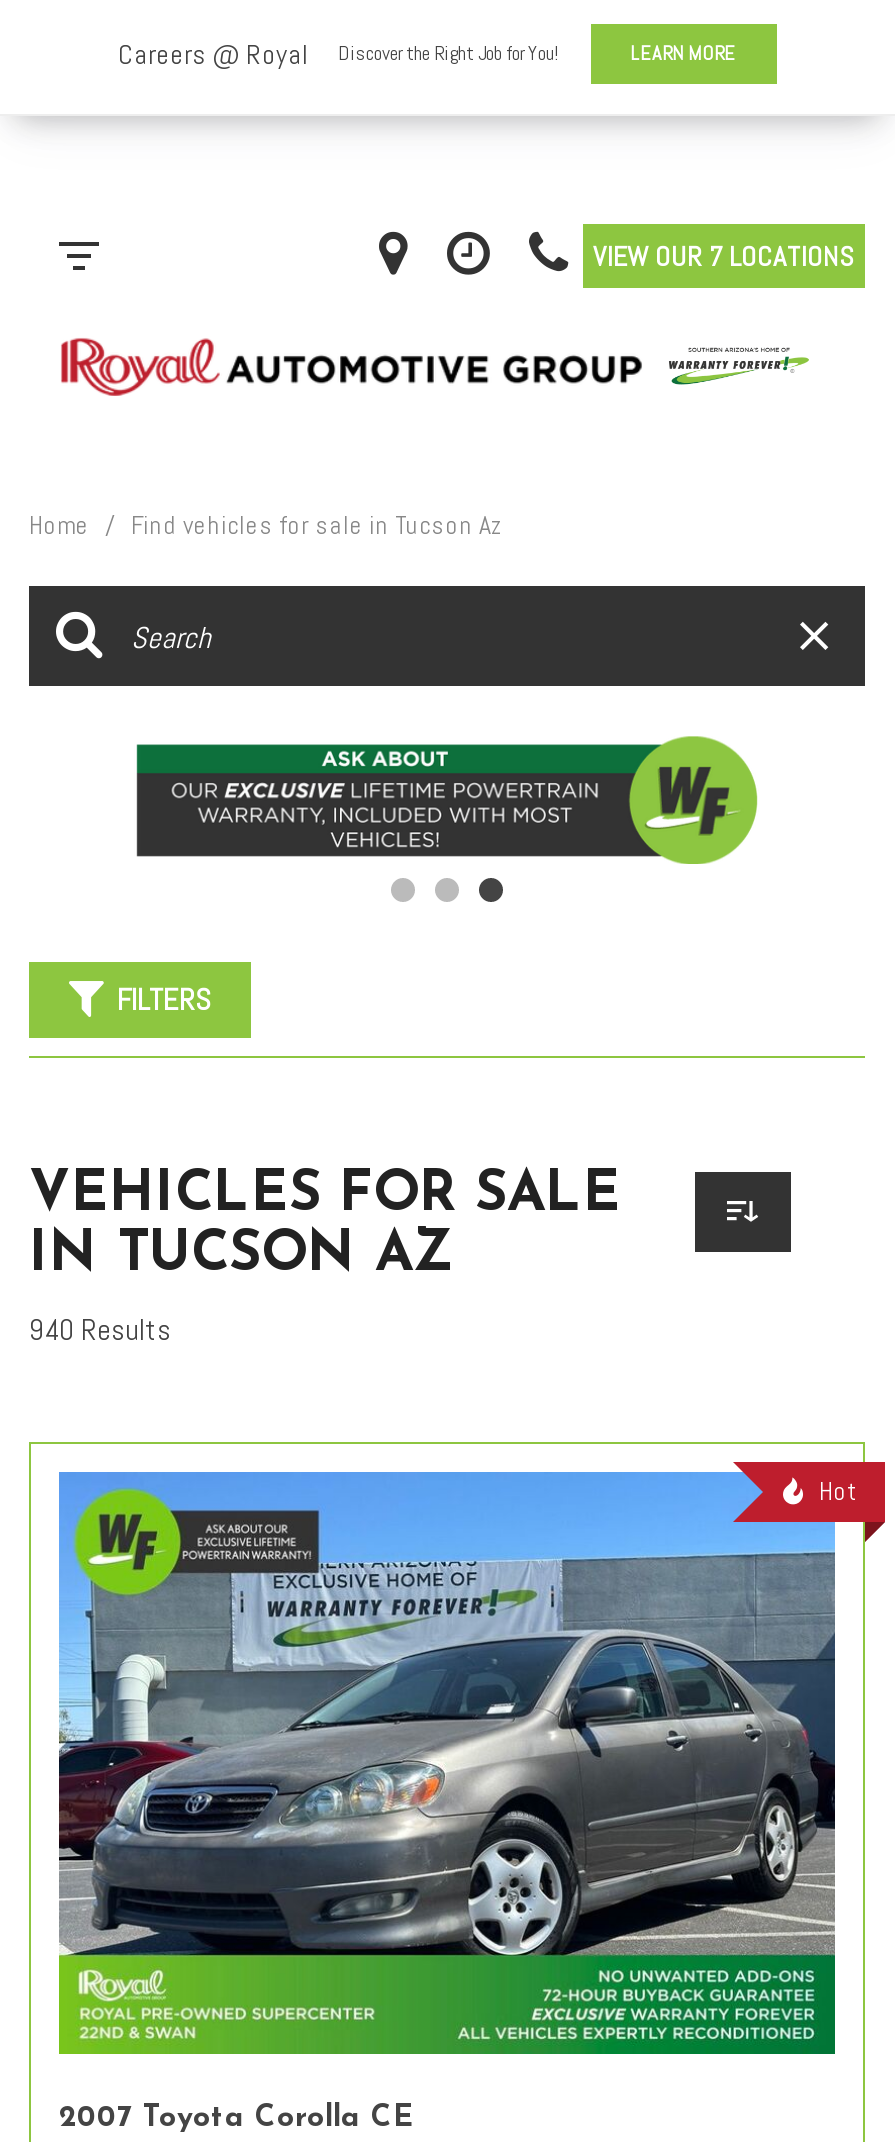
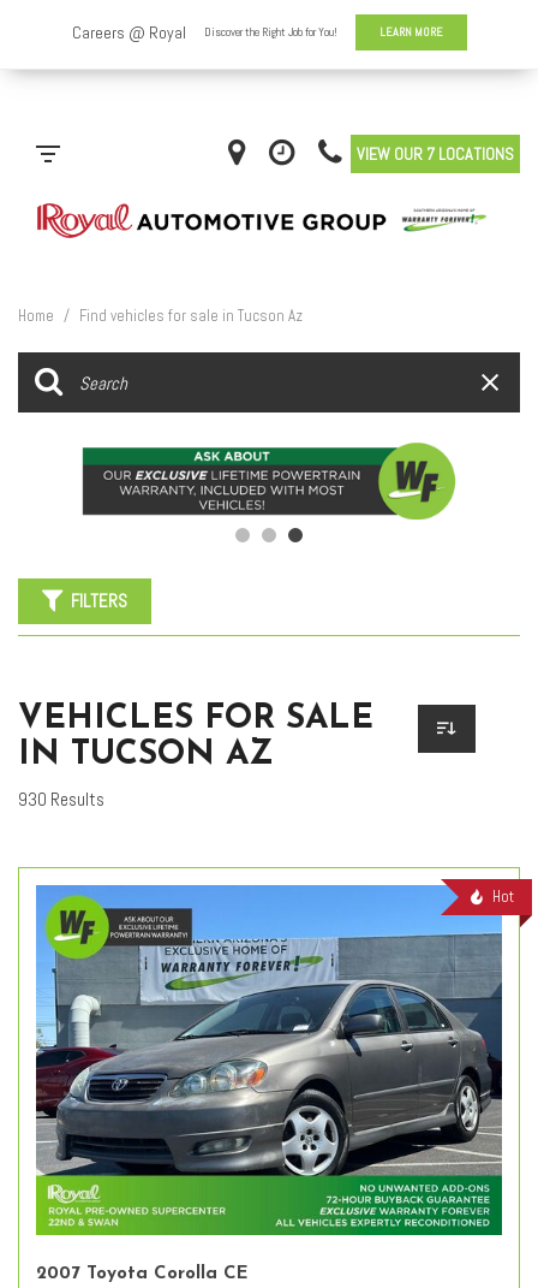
[29,1310,171,1348] 940 Results -> [18,788,104,811] 930 Results

